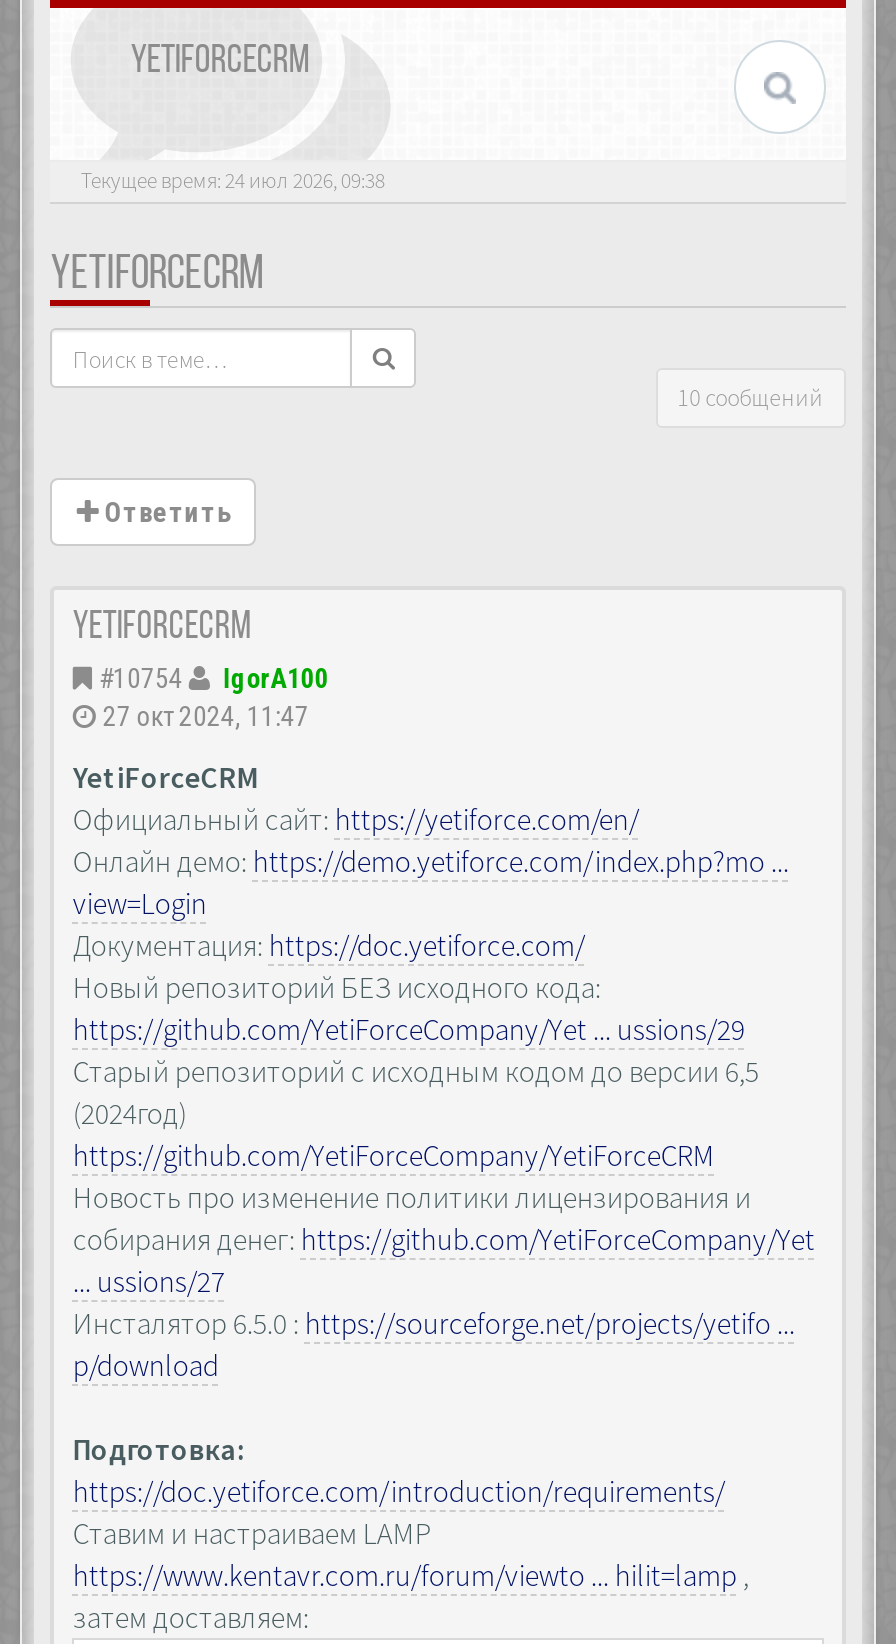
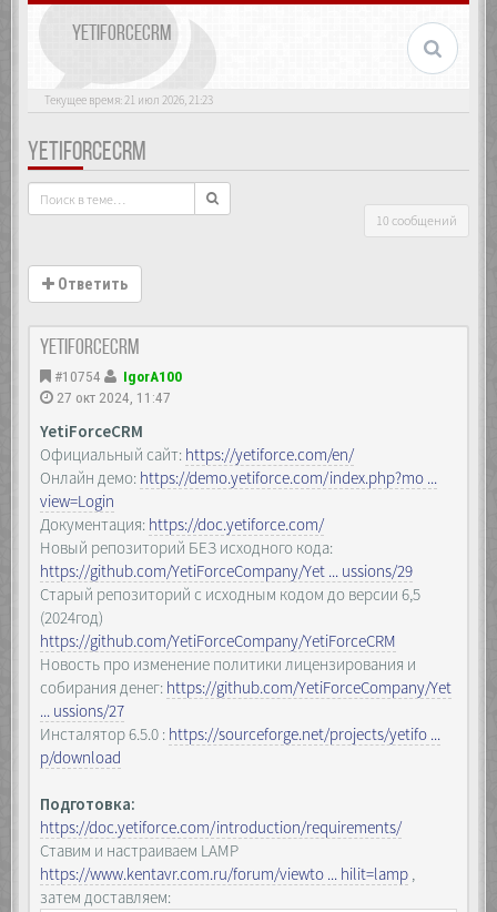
[81,166,385,194] Текущее время: 24 июл 2026, 09:38 -> [45,92,213,108] Текущее время: 21 июл 2026, 21:23

